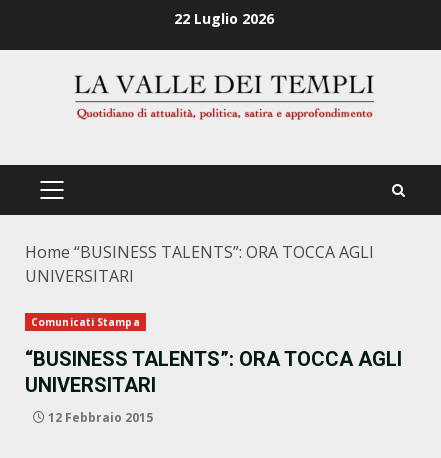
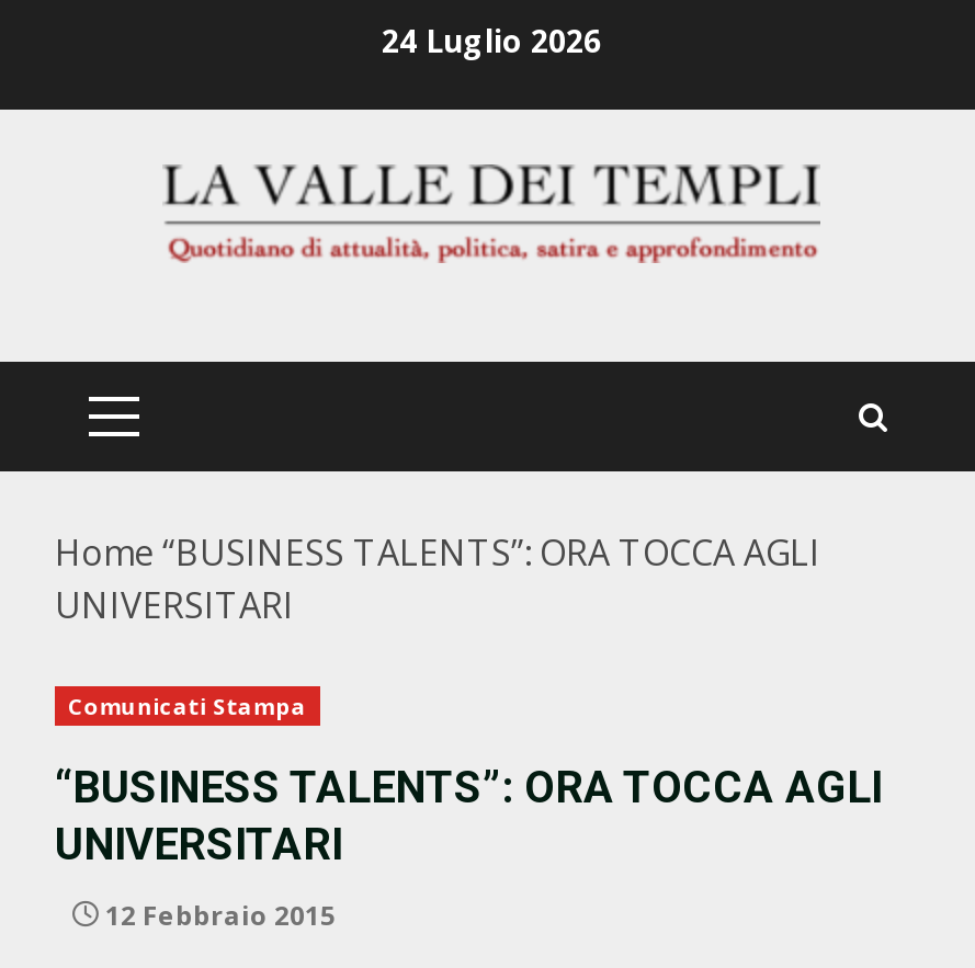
[174,8,274,27] 22 Luglio 2026 -> [382,19,601,60] 24 Luglio 2026

